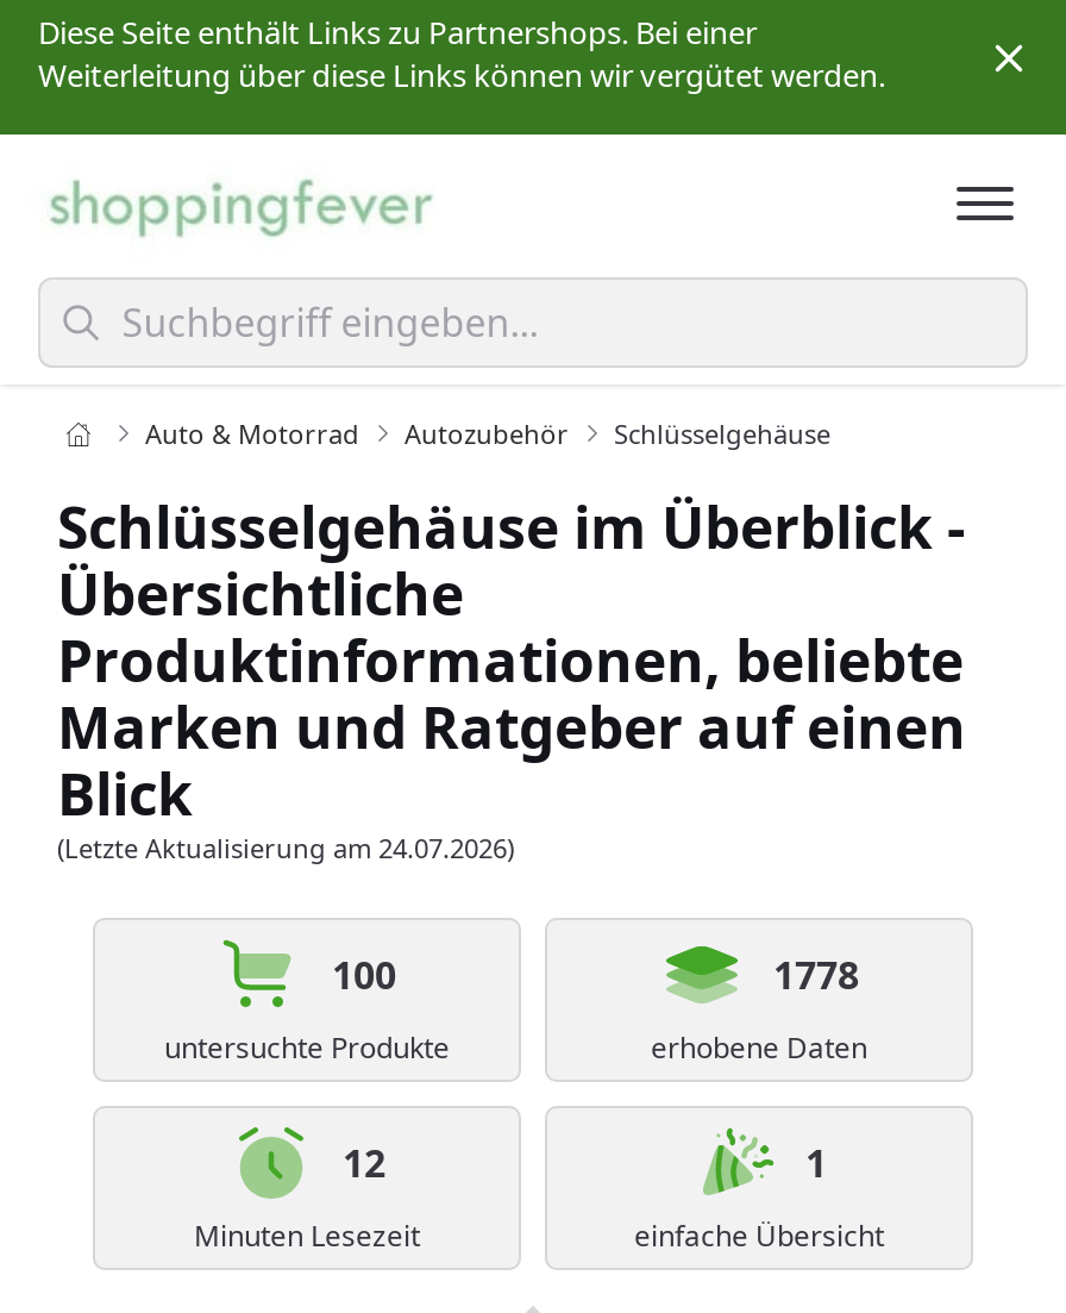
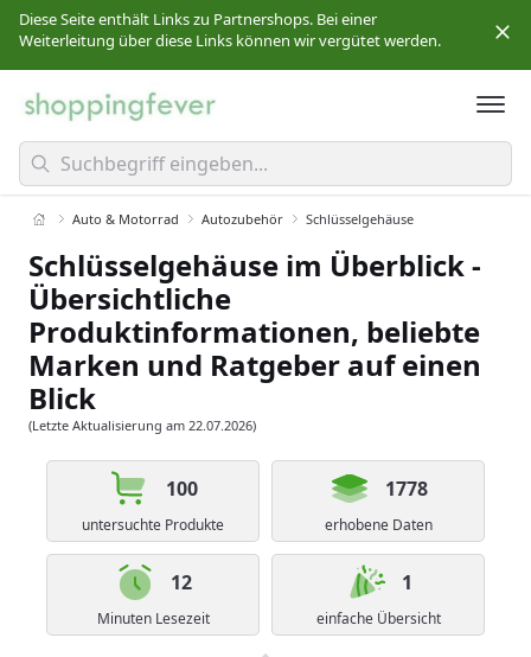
[57,830,514,865] (Letzte Aktualisierung am 24.07.2026) -> [28,416,256,434] (Letzte Aktualisierung am 22.07.2026)

